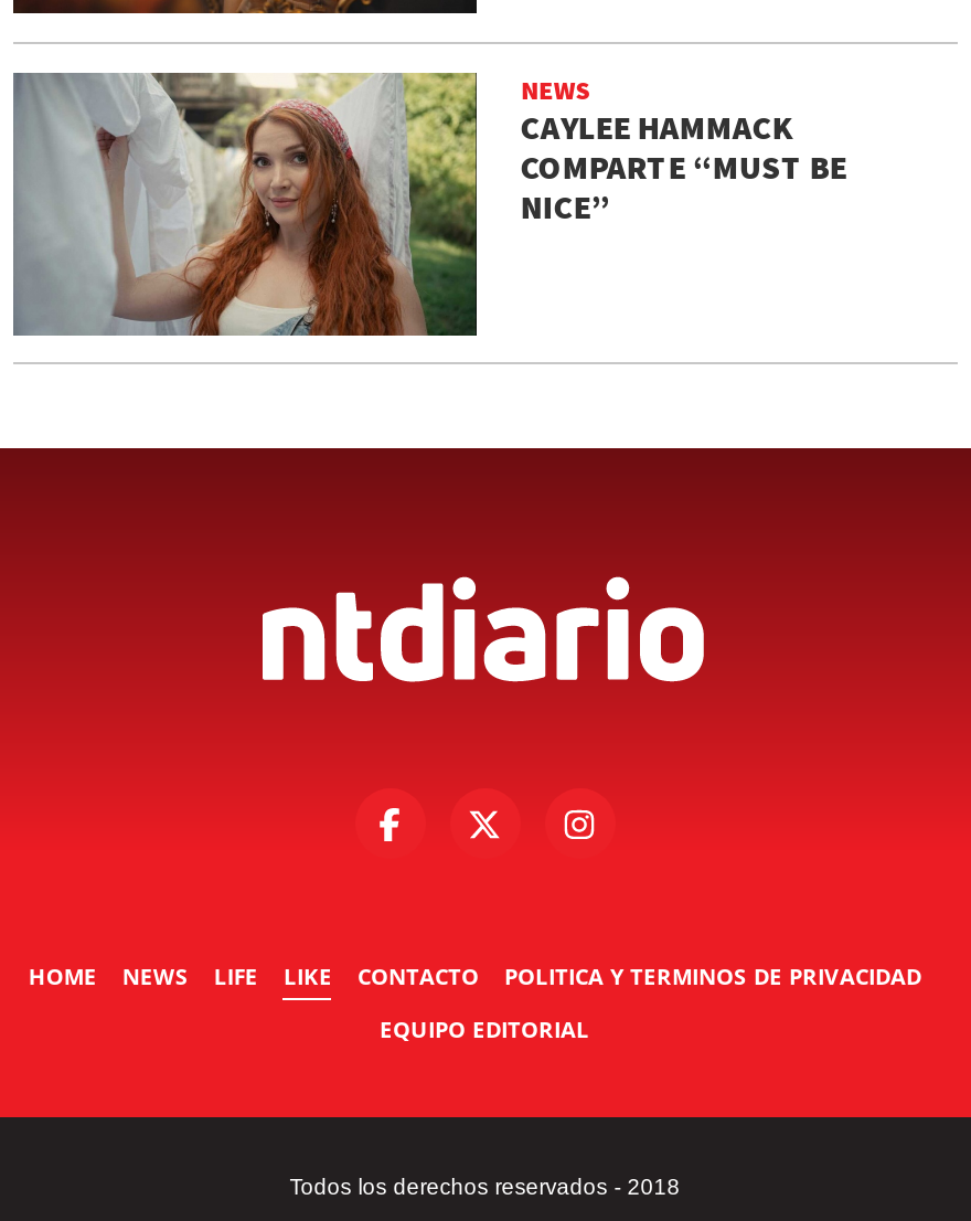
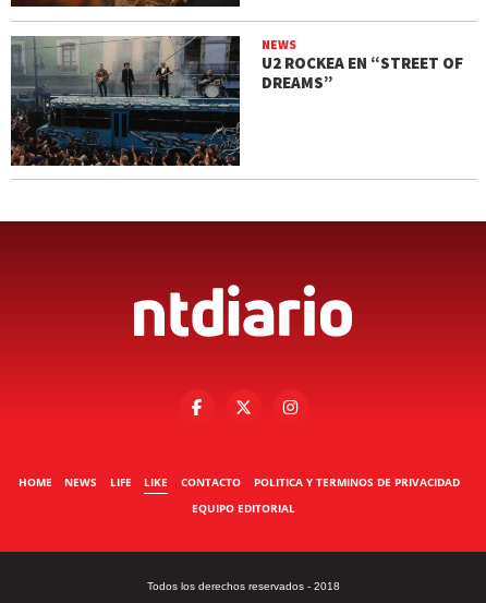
[13,71,847,338] [image] | CAYLEE HAMMACK | COMPARTE “MUST BE | NICE” -> [10,35,463,167] [image] | U2 ROCKEA EN “STREET OF | DREAMS”

